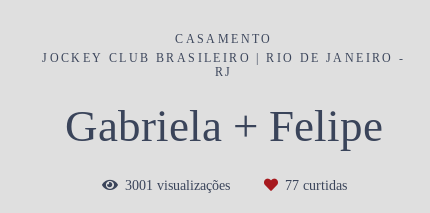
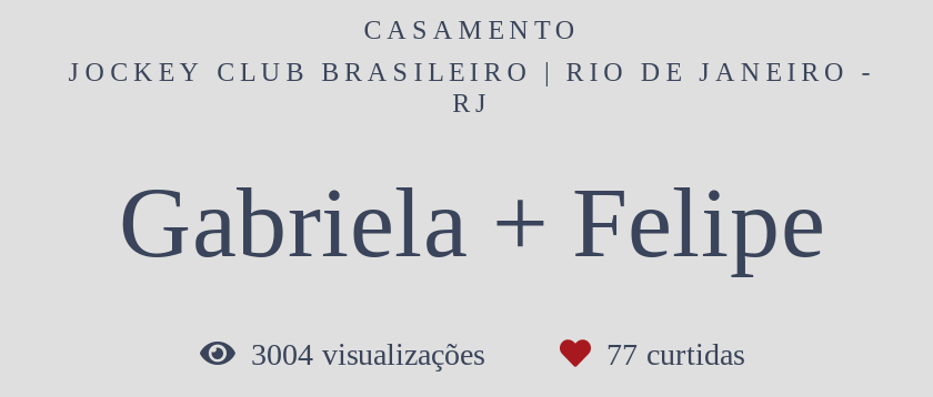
[124,178,233,193] 3001 visualizações -> [251,338,493,371] 3004 visualizações

